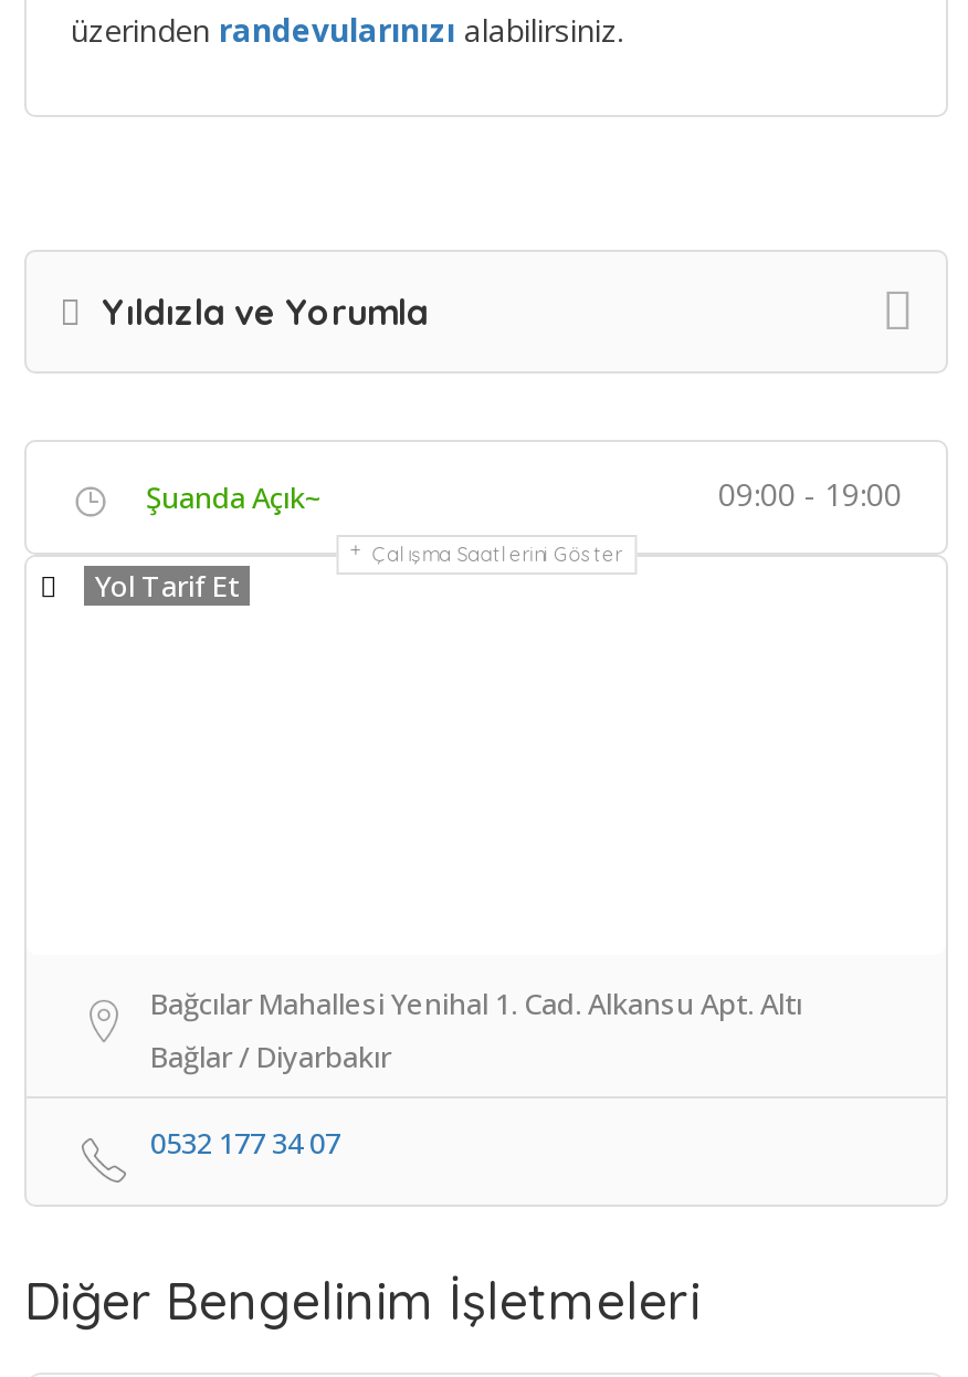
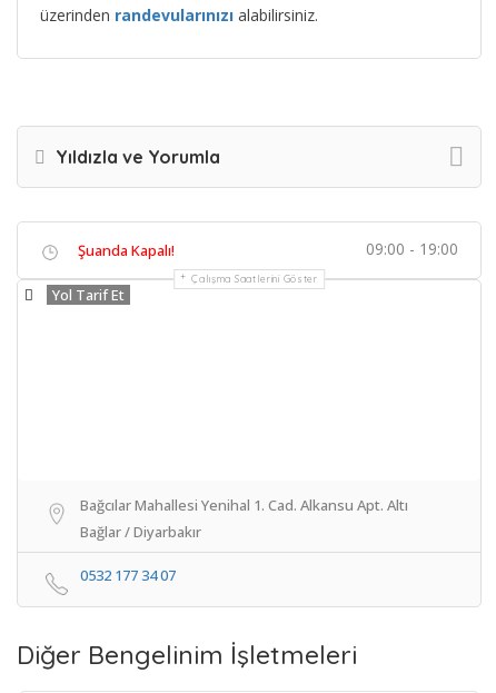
[146,478,323,518] Şuanda Açık~ -> [78,241,175,261] Şuanda Kapalı!

